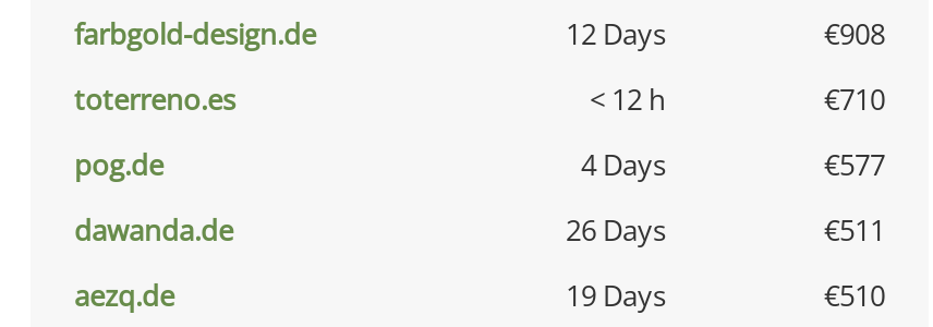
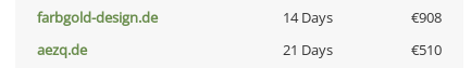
[566,14,666,53] 12 Days -> [282,8,332,27] 14 Days
[74,80,885,250] toterreno.es | < 12 h | €710 | pog.de | 4 Days | €577 | dawanda.de | 26 Days | €511 -> none
[566,276,666,315] 19 Days -> [282,40,332,59] 21 Days

